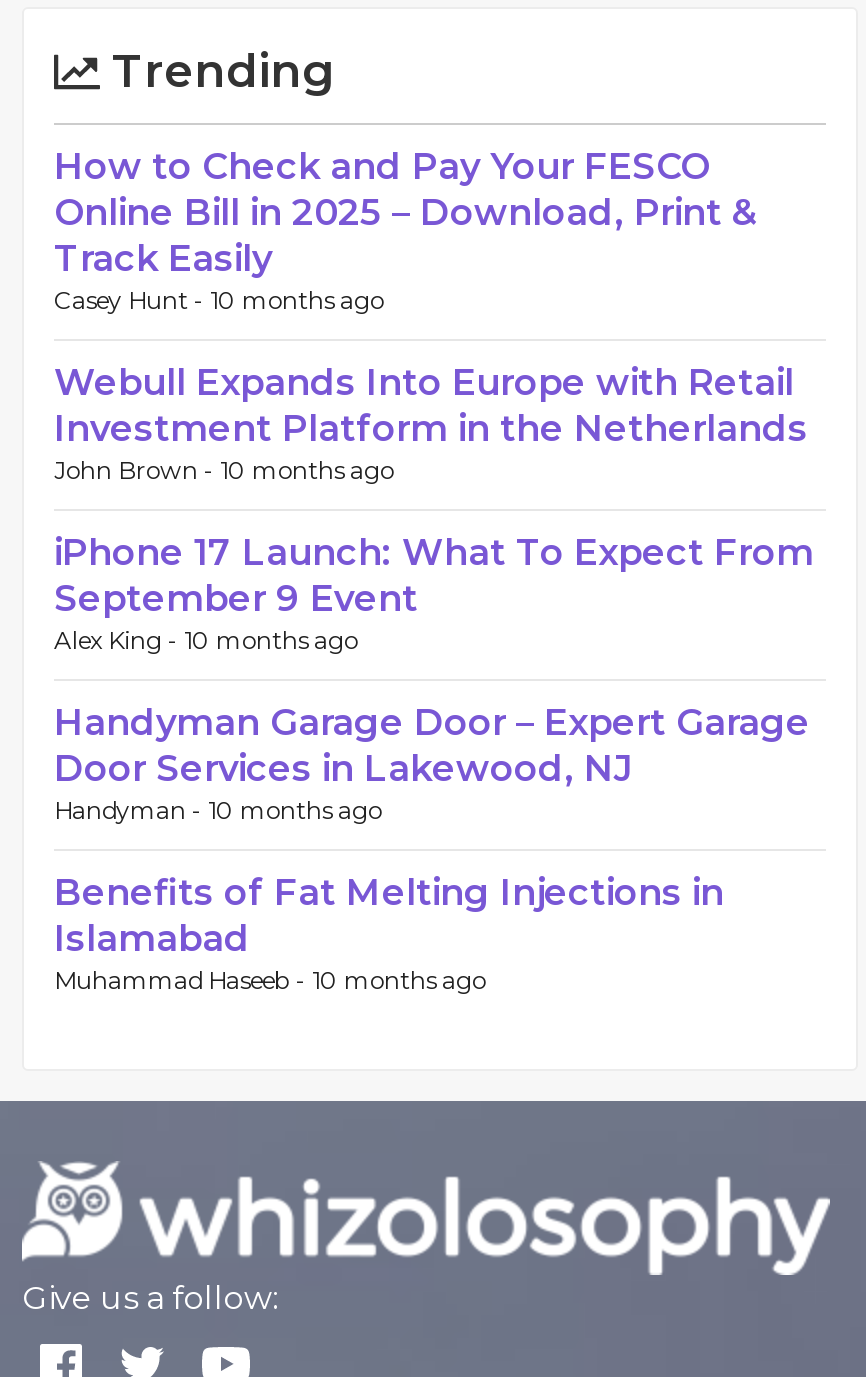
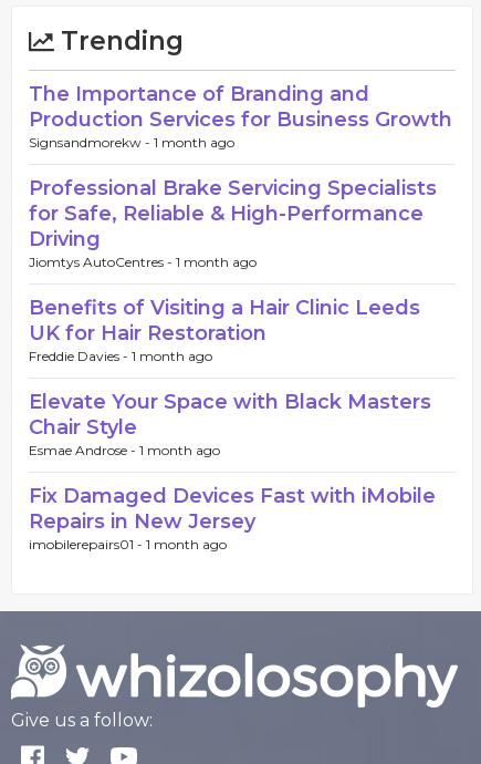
[54,145,758,315] How to Check and Pay Your FESCO | Online Bill in 2025 – Download, Print & | Track Easily | Casey Hunt - 10 months ago -> [29,82,452,151] The Importance of Branding and | Production Services for Business Growth | Signsandmorekw - 1 month ago
[54,361,808,485] Webull Expands Into Europe with Retail | Investment Platform in the Netherlands | John Brown - 10 months ago -> [29,176,437,270] Professional Brake Servicing Specialists | for Safe, Reliable & High-Performance | Driving | Jiomtys AutoCentres - 1 month ago
[54,531,814,655] iPhone 17 Launch: What To Expect From | September 9 Event | Alex King - 10 months ago -> [29,296,420,364] Benefits of Visiting a Hair Clinic Leeds | UK for Hair Restoration | Freddie Davies - 1 month ago
[54,701,810,825] Handyman Garage Door – Expert Garage | Door Services in Lakewood, NJ | Handyman - 10 months ago -> [29,390,431,458] Elevate Your Space with Black Masters | Chair Style | Esmae Androse - 1 month ago
[54,871,724,995] Benefits of Fat Melting Injections in | Islamabad | Muhammad Haseeb - 10 months ago -> [29,484,436,553] Fix Damaged Devices Fast with iMobile | Repairs in New Jersey | imobilerepairs01 - 1 month ago

